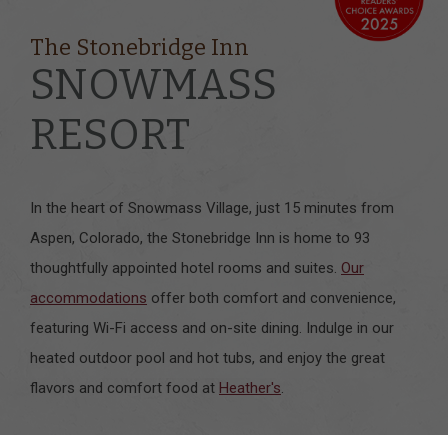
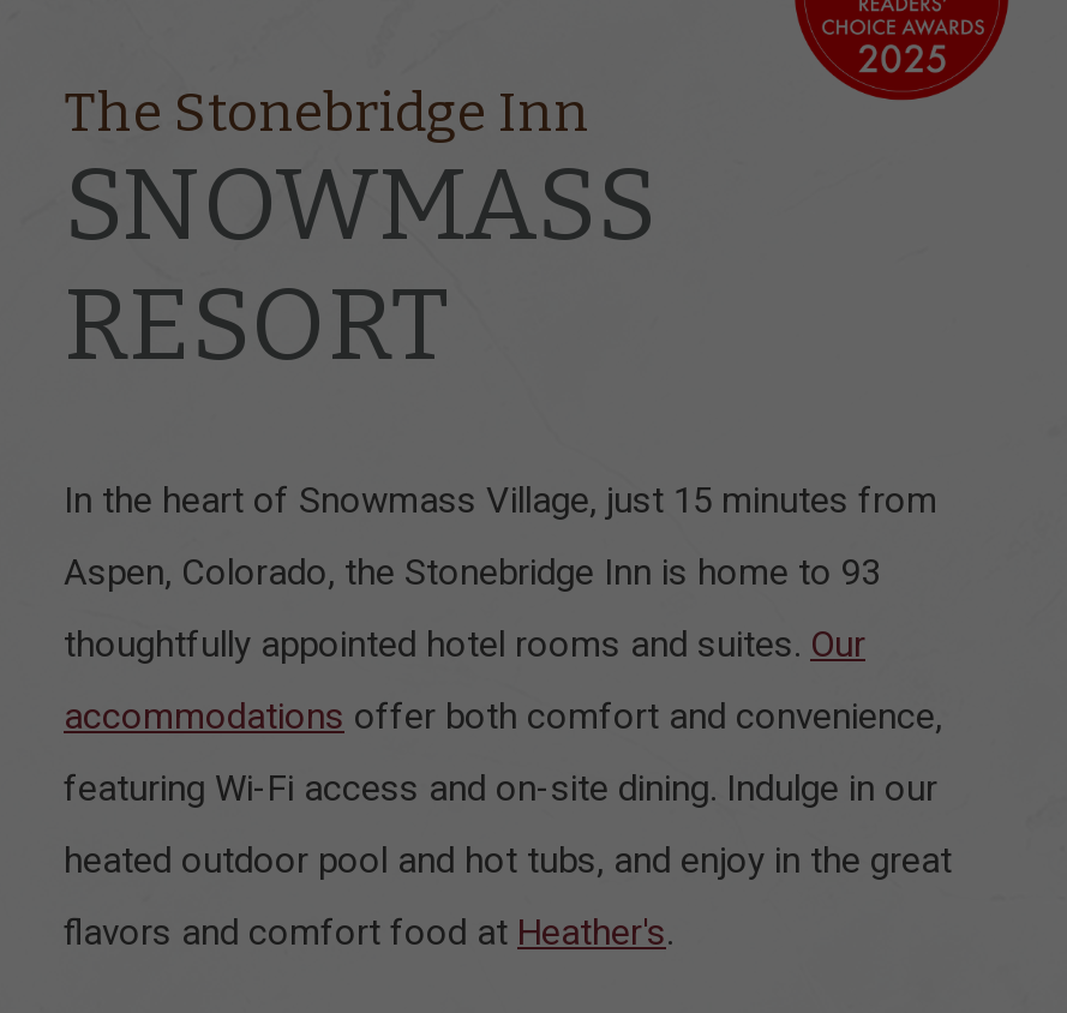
[30,349,385,367] heated outdoor pool and hot tubs, and enjoy the great -> [64,838,952,882] heated outdoor pool and hot tubs, and enjoy in the great

